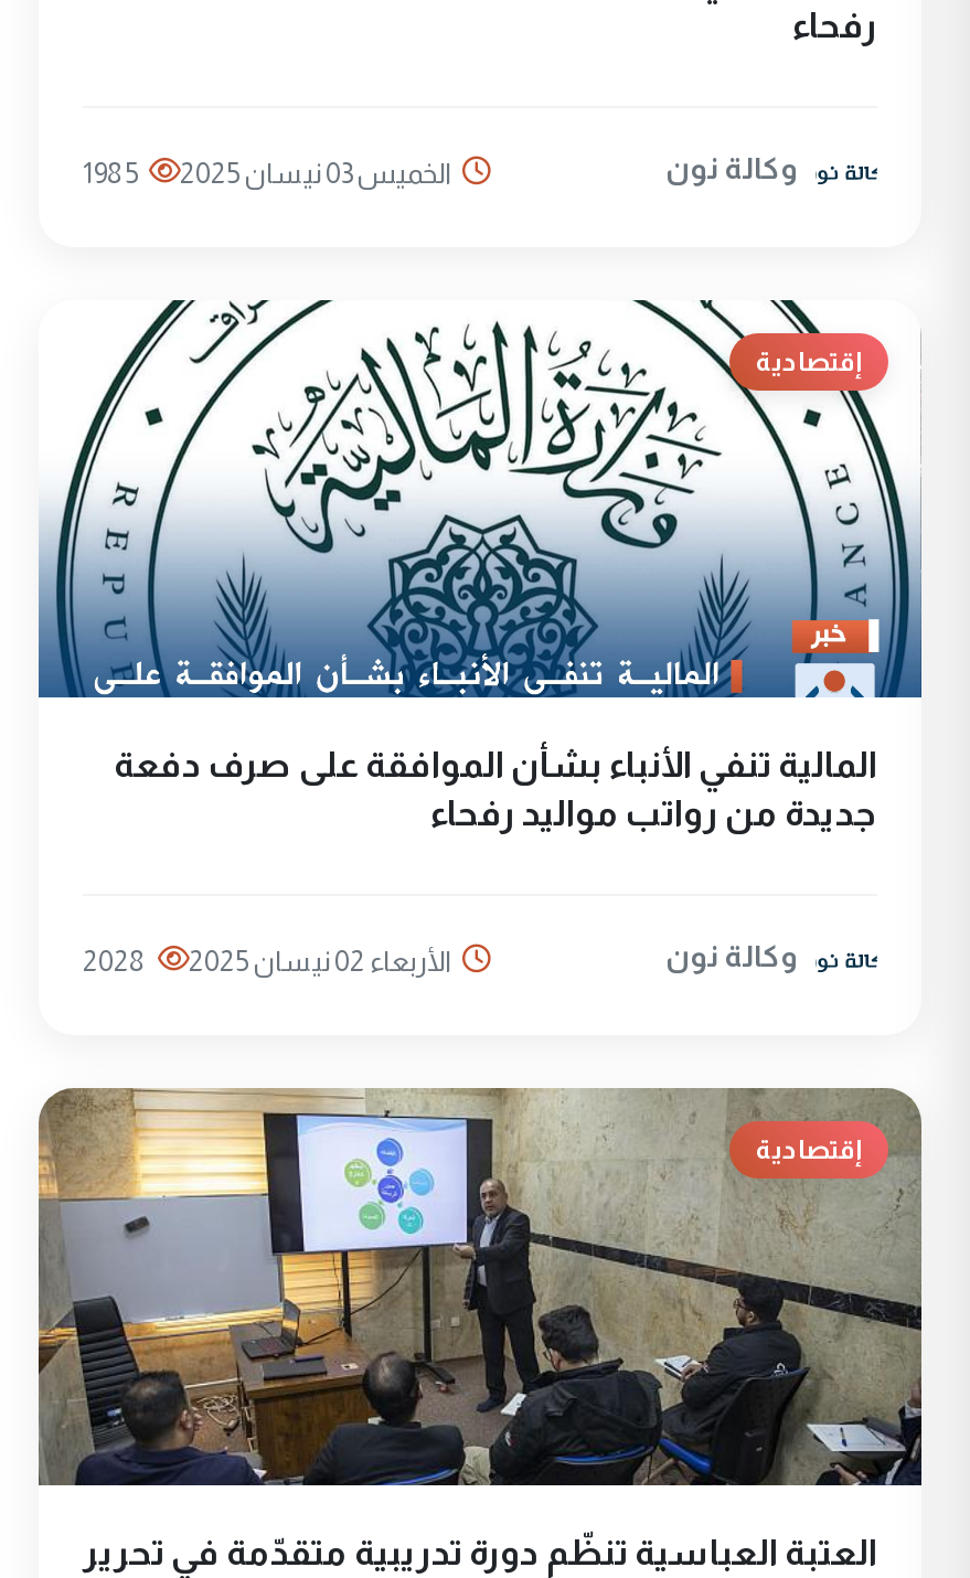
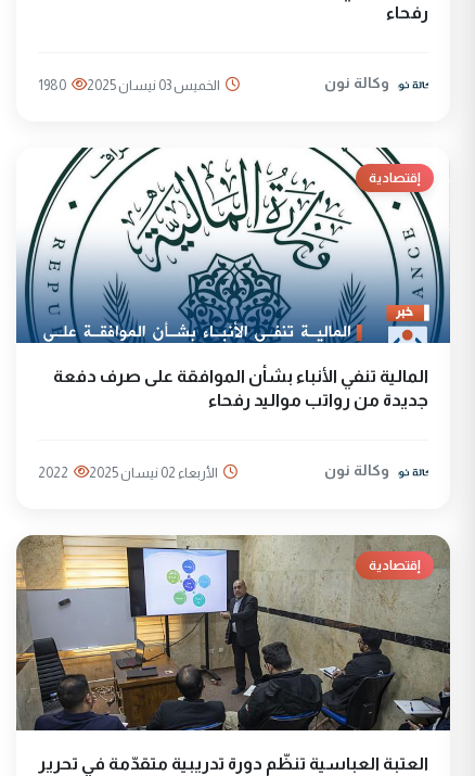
[83,156,138,189] 1985 -> [38,77,66,93] 1980
[83,943,147,977] 2028 -> [38,464,68,480] 2022

